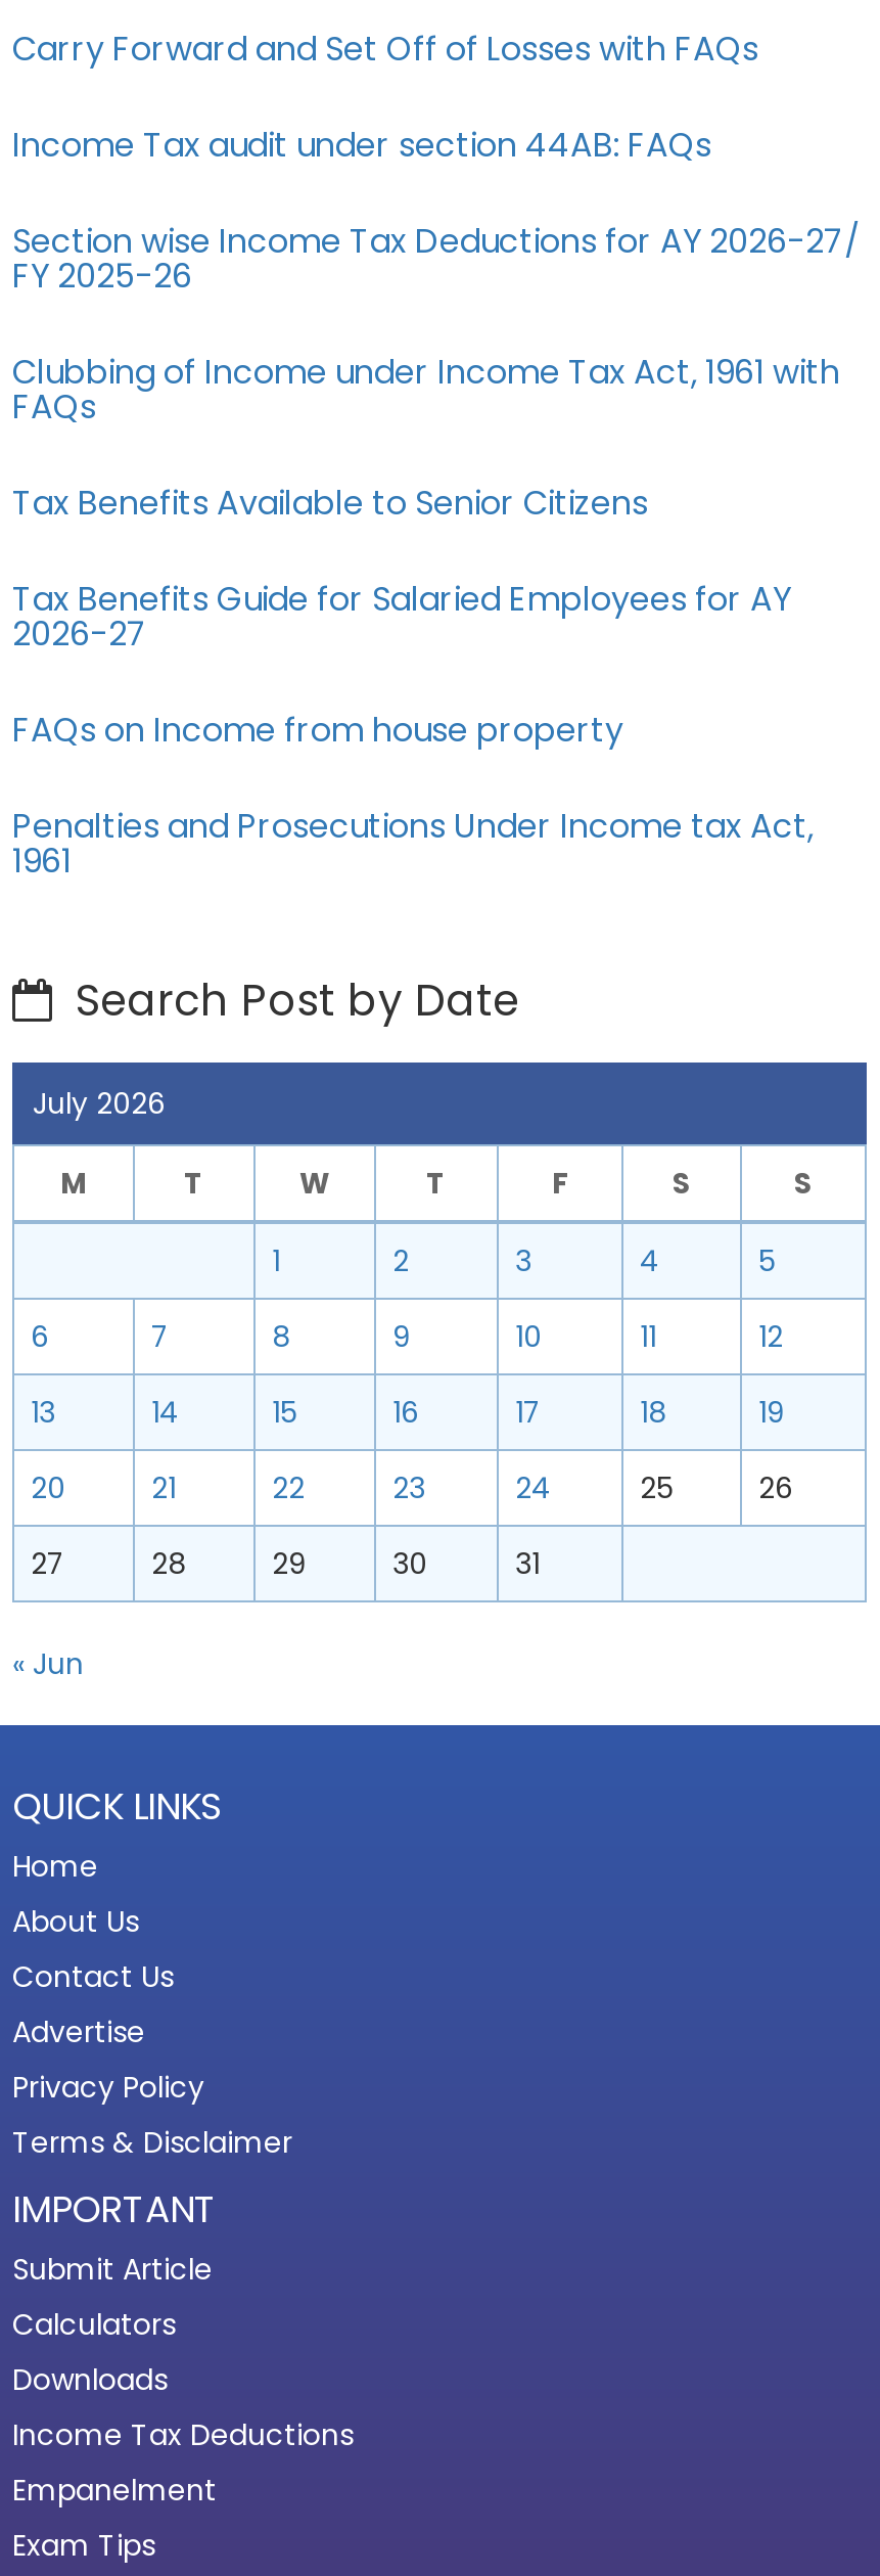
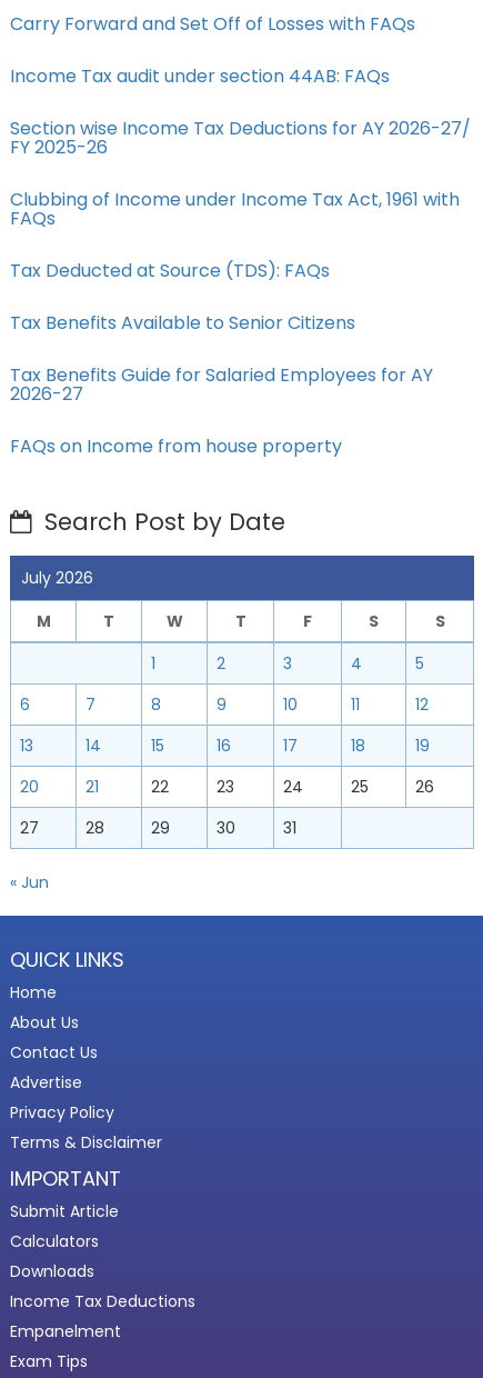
none -> [10,258,330,283] Tax Deducted at Source (TDS): FAQs
moved [12,480,791,754] -> [10,310,433,459]: Tax Benefits Available to Senior Citizens | Tax Benefits Guide for Salaried Employees for AY | 2026-27 | FAQs on Income from house property
[12,803,814,885] Penalties and Prosecutions Under Income tax Act, | 1961 -> none

